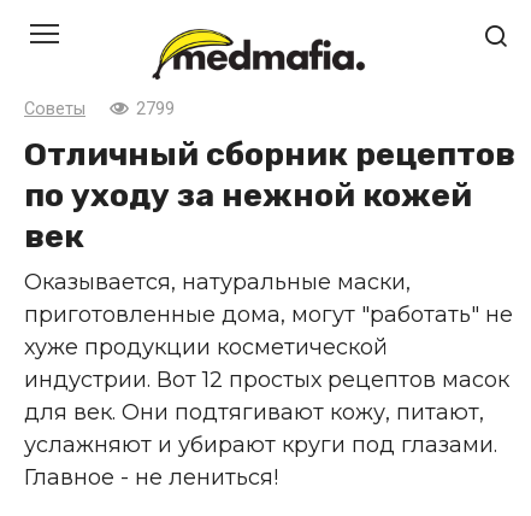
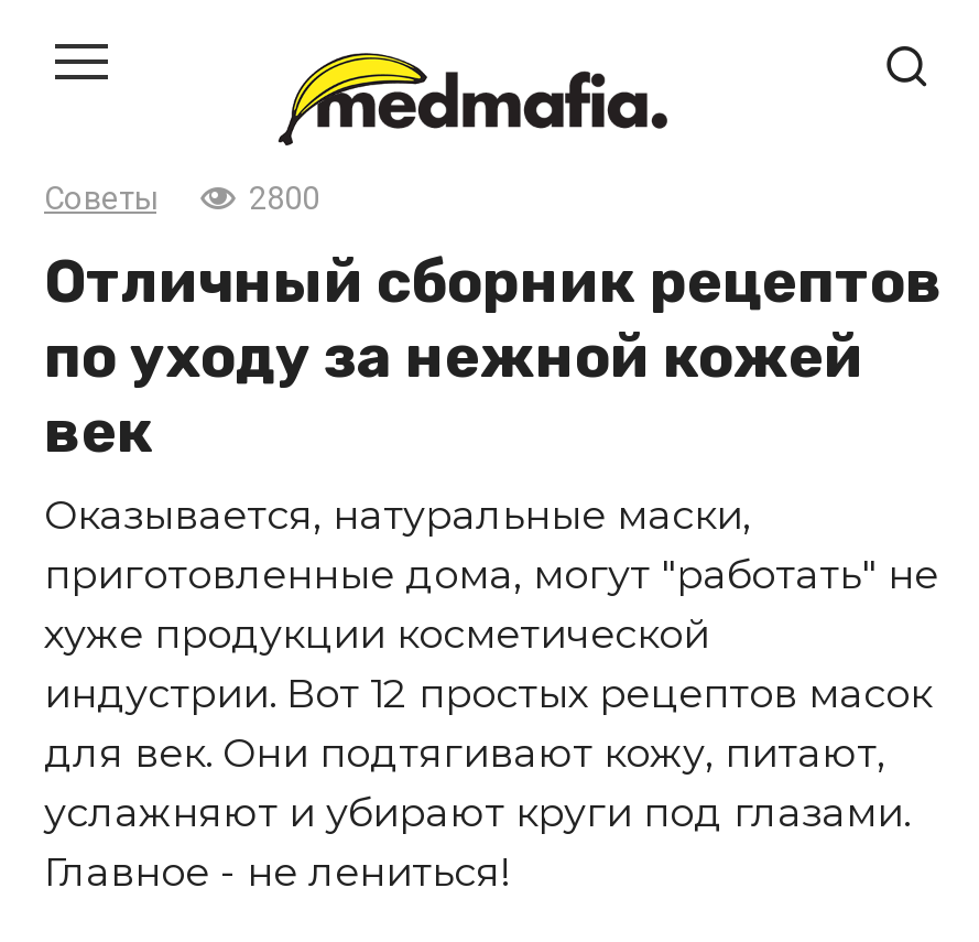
[136,99,175,119] 2799 -> [249,181,319,218] 2800

